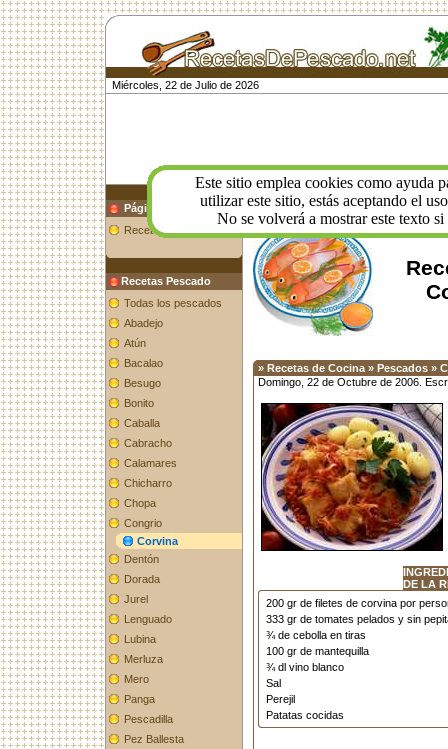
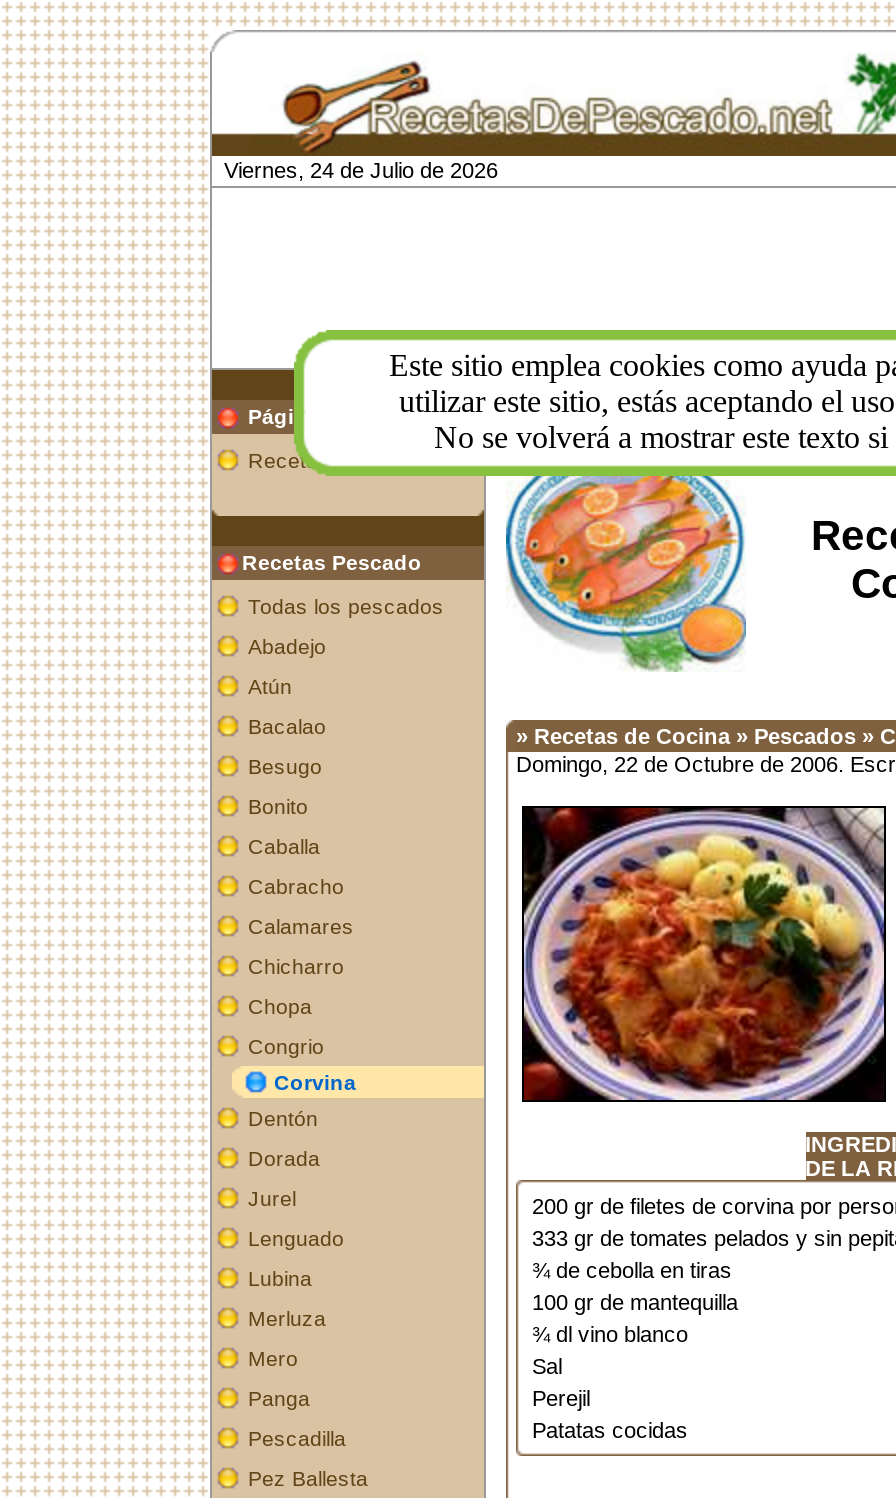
[106,79,259,91] Miércoles, 22 de Julio de 2026 -> [212,158,498,182] Viernes, 24 de Julio de 2026

